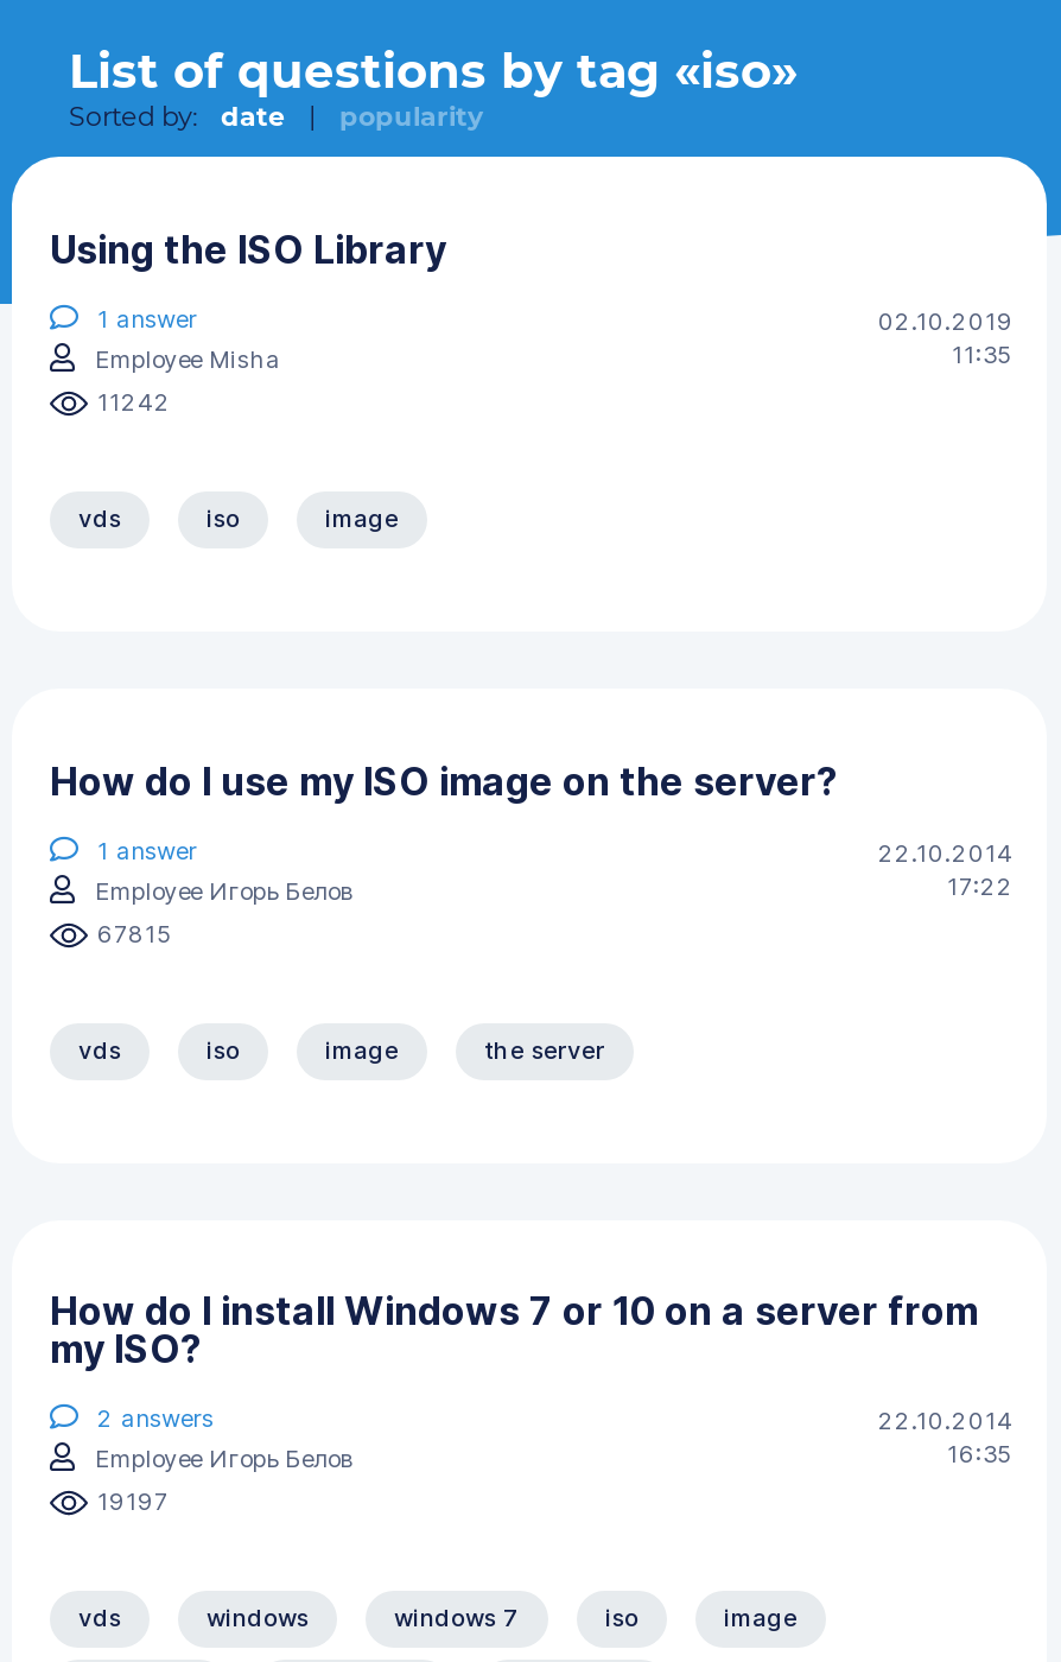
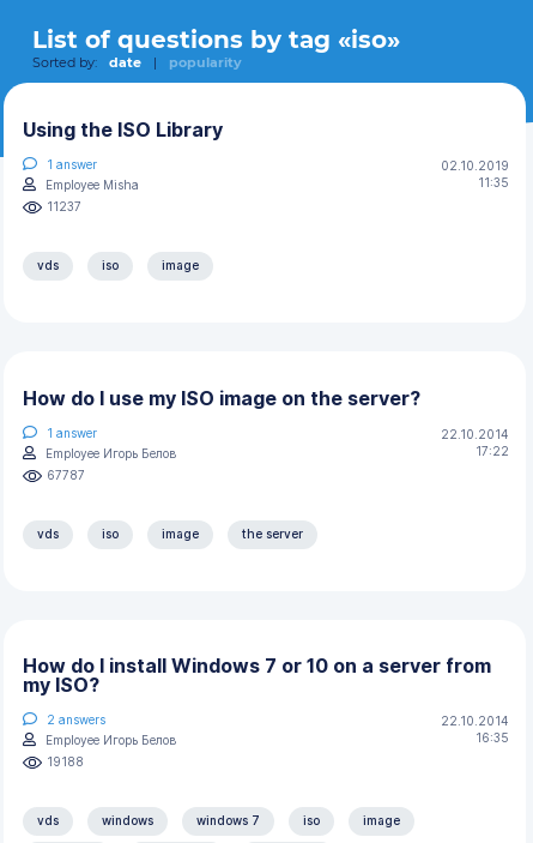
[97,388,171,417] 11242 -> [47,200,81,214] 11237
[97,920,173,949] 67815 -> [47,468,85,483] 67787
[97,1487,169,1516] 19197 -> [47,755,84,769] 19188

